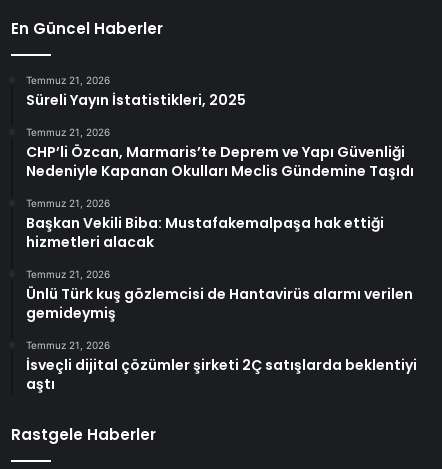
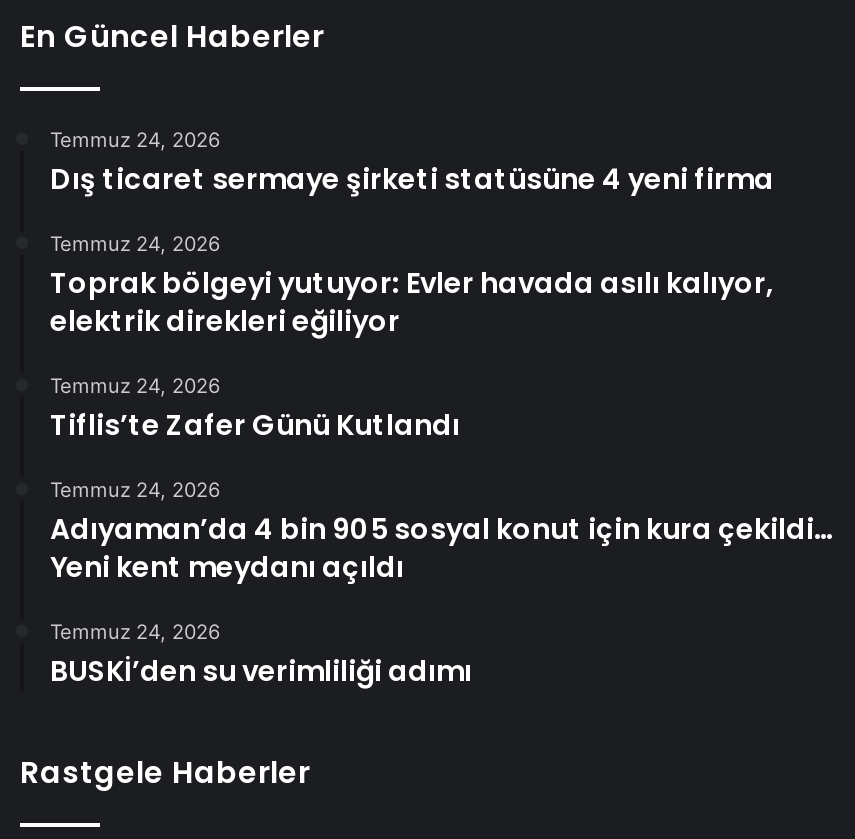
[26,74,246,110] Temmuz 21, 2026 | Süreli Yayın İstatistikleri, 2025 -> [50,127,774,199] Temmuz 24, 2026 | Dış ticaret sermaye şirketi statüsüne 4 yeni firma
[26,126,414,181] Temmuz 21, 2026 | CHP’li Özcan, Marmaris’te Deprem ve Yapı Güvenliği | Nedeniyle Kapanan Okulları Meclis Gündemine Taşıdı -> [50,231,774,341] Temmuz 24, 2026 | Toprak bölgeyi yutuyor: Evler havada asılı kalıyor, | elektrik direkleri eğiliyor
[26,197,384,252] Temmuz 21, 2026 | Başkan Vekili Biba: Mustafakemalpaşa hak ettiği | hizmetleri alacak -> [50,373,460,445] Temmuz 24, 2026 | Tiflis’te Zafer Günü Kutlandı
[26,268,413,323] Temmuz 21, 2026 | Ünlü Türk kuş gözlemcisi de Hantavirüs alarmı verilen | gemideymiş -> [50,477,834,587] Temmuz 24, 2026 | Adıyaman’da 4 bin 905 sosyal konut için kura çekildi… | Yeni kent meydanı açıldı
[26,339,417,394] Temmuz 21, 2026 | İsveçli dijital çözümler şirketi 2Ç satışlarda beklentiyi | aştı -> [50,619,472,691] Temmuz 24, 2026 | BUSKİ’den su verimliliği adımı

